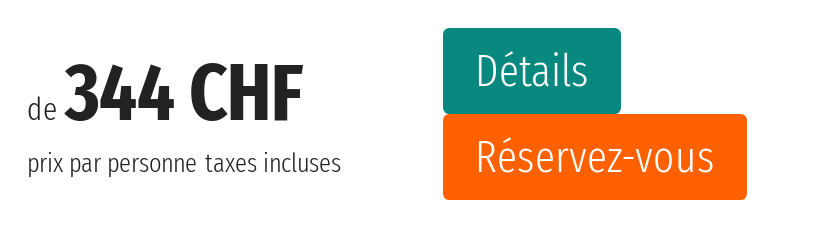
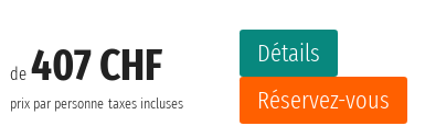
[27,47,303,143] de344 CHF -> [10,40,162,92] de407 CHF

